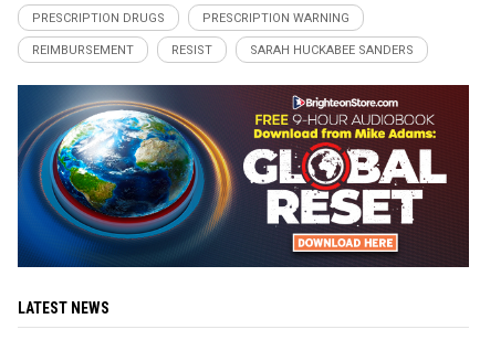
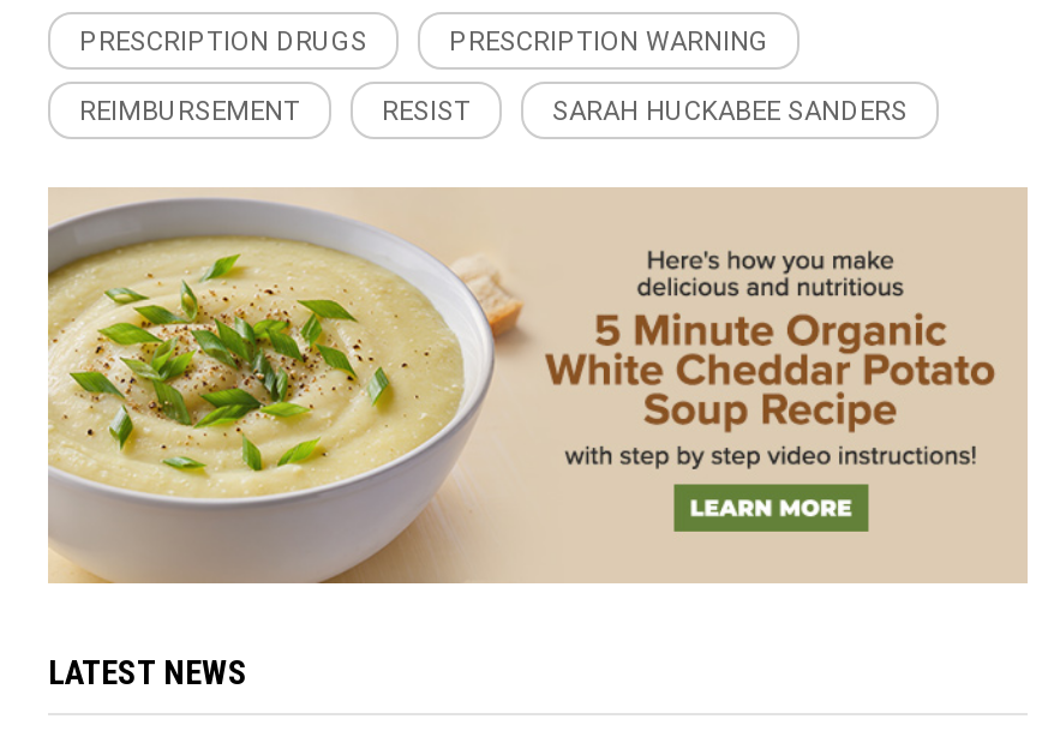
[17,84,470,268] [image] -> [46,187,1028,586] [image]

